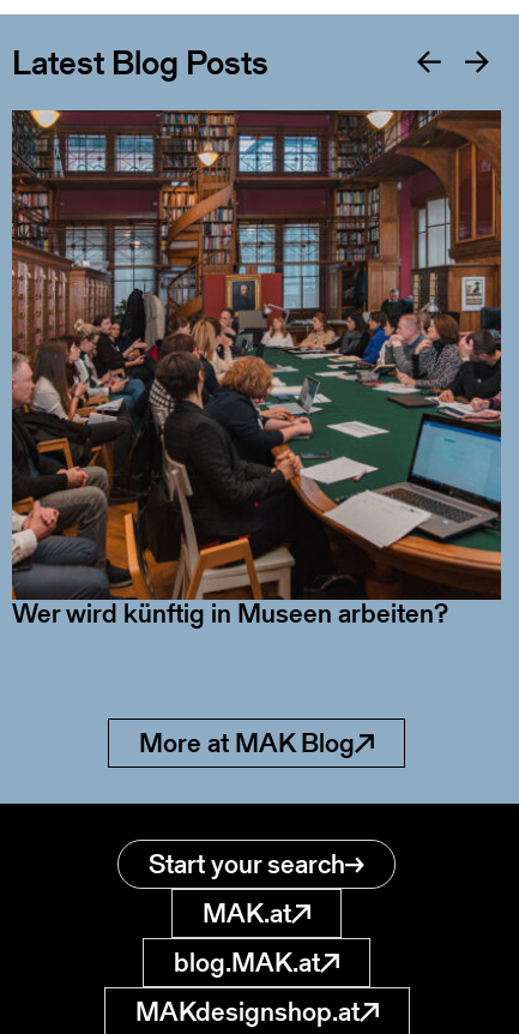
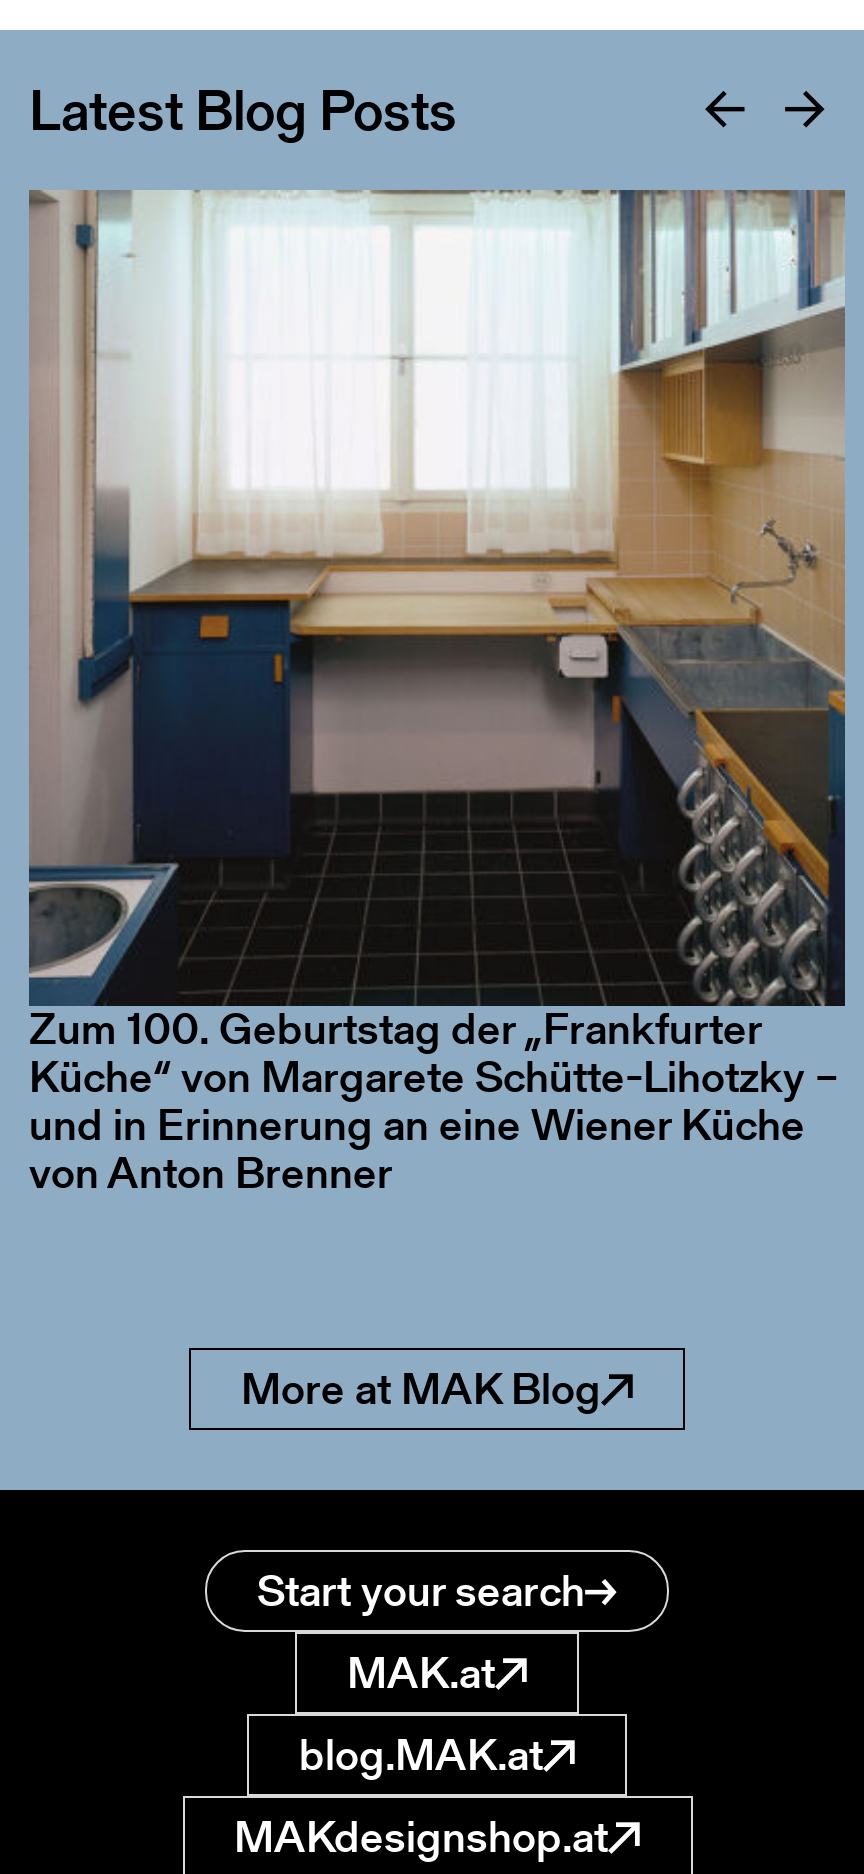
[11,109,502,529] [image] -> [29,190,847,1000] [image]
[12,595,448,632] Wer wird künftig in Museen arbeiten? -> [29,998,839,1204] Zum 100. Geburtstag der „Frankfurter | Küche“ von Margarete Schütte-Lihotzky – | und in Erinnerung an eine Wiener Küche | von Anton Brenner

